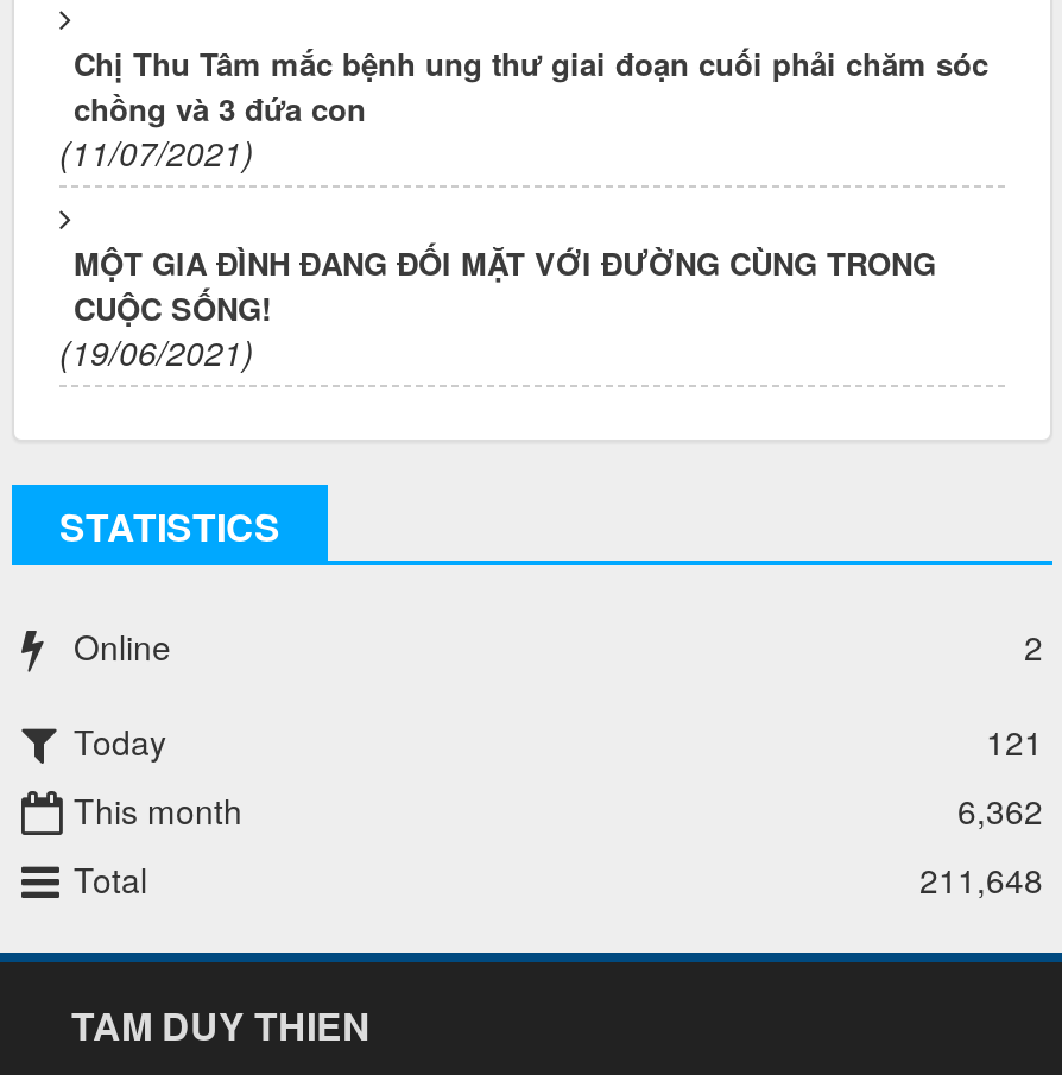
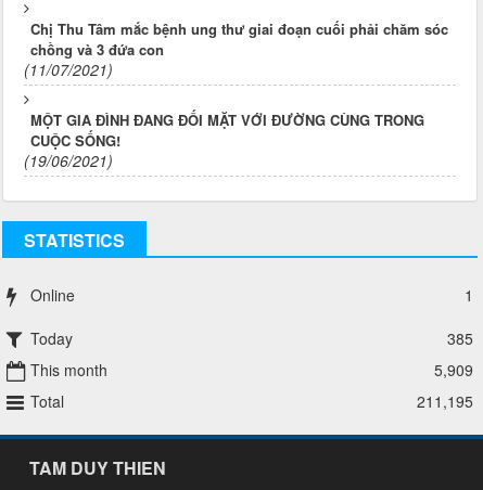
[1024,622,1043,669] 2 -> [465,284,473,305] 1
[986,717,1043,764] 121 -> [447,327,473,349] 385
[957,786,1043,833] 6,362 -> [434,359,473,380] 5,909
[919,855,1043,902] 211,648 -> [417,390,473,412] 211,195

